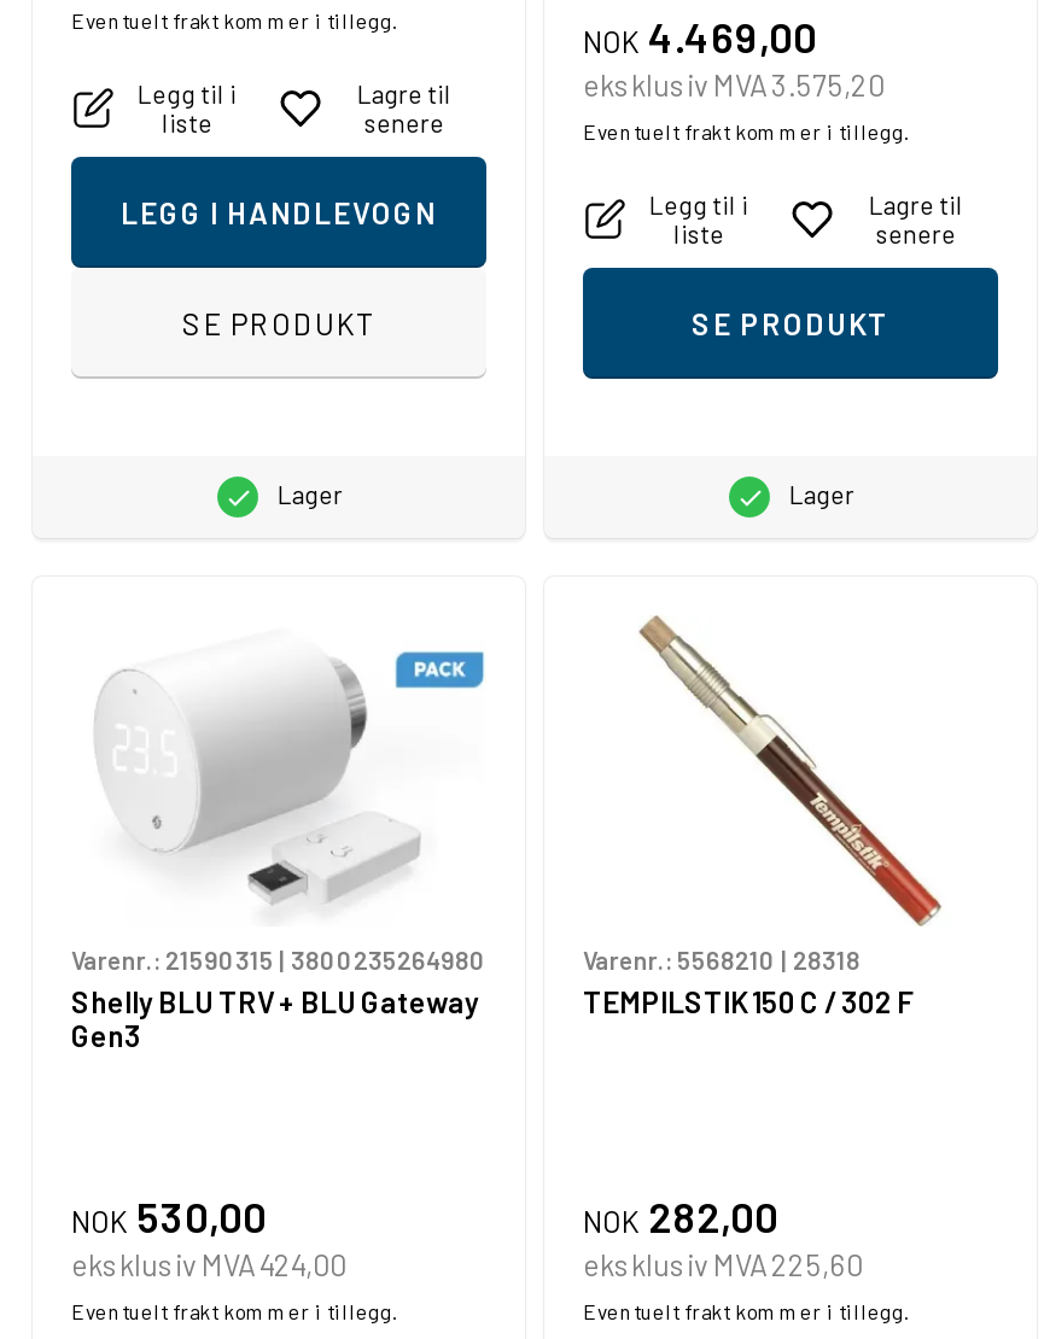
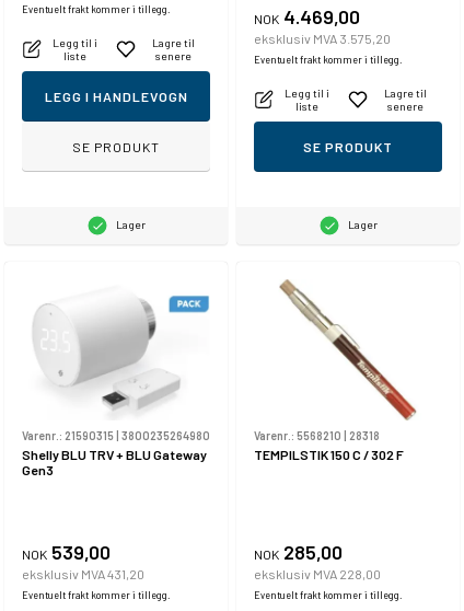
[71,1190,267,1243] NOK 530,00 -> [22,540,111,564] NOK 539,00
[583,1190,778,1243] NOK 282,00 -> [254,540,343,564] NOK 285,00
[71,1248,346,1282] eksklusiv MVA 424,00 -> [22,566,144,582] eksklusiv MVA 431,20
[583,1248,863,1282] eksklusiv MVA 225,60 -> [254,566,381,582] eksklusiv MVA 228,00

